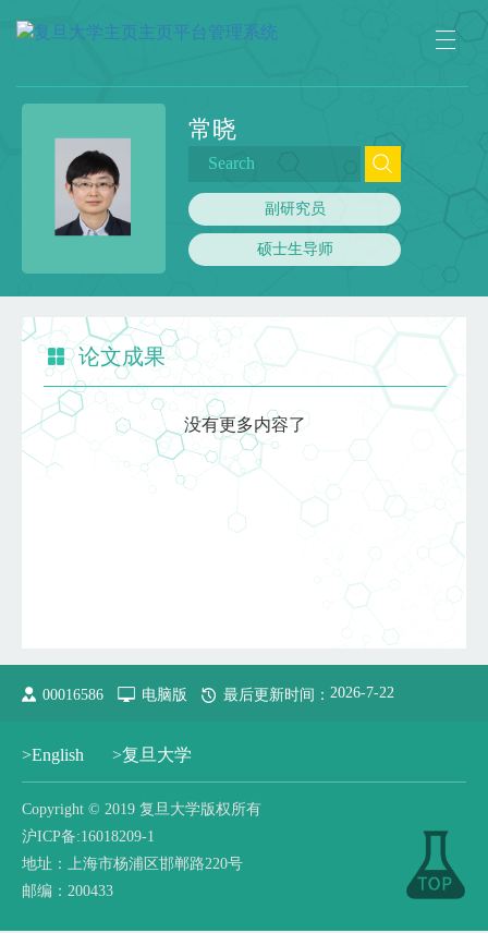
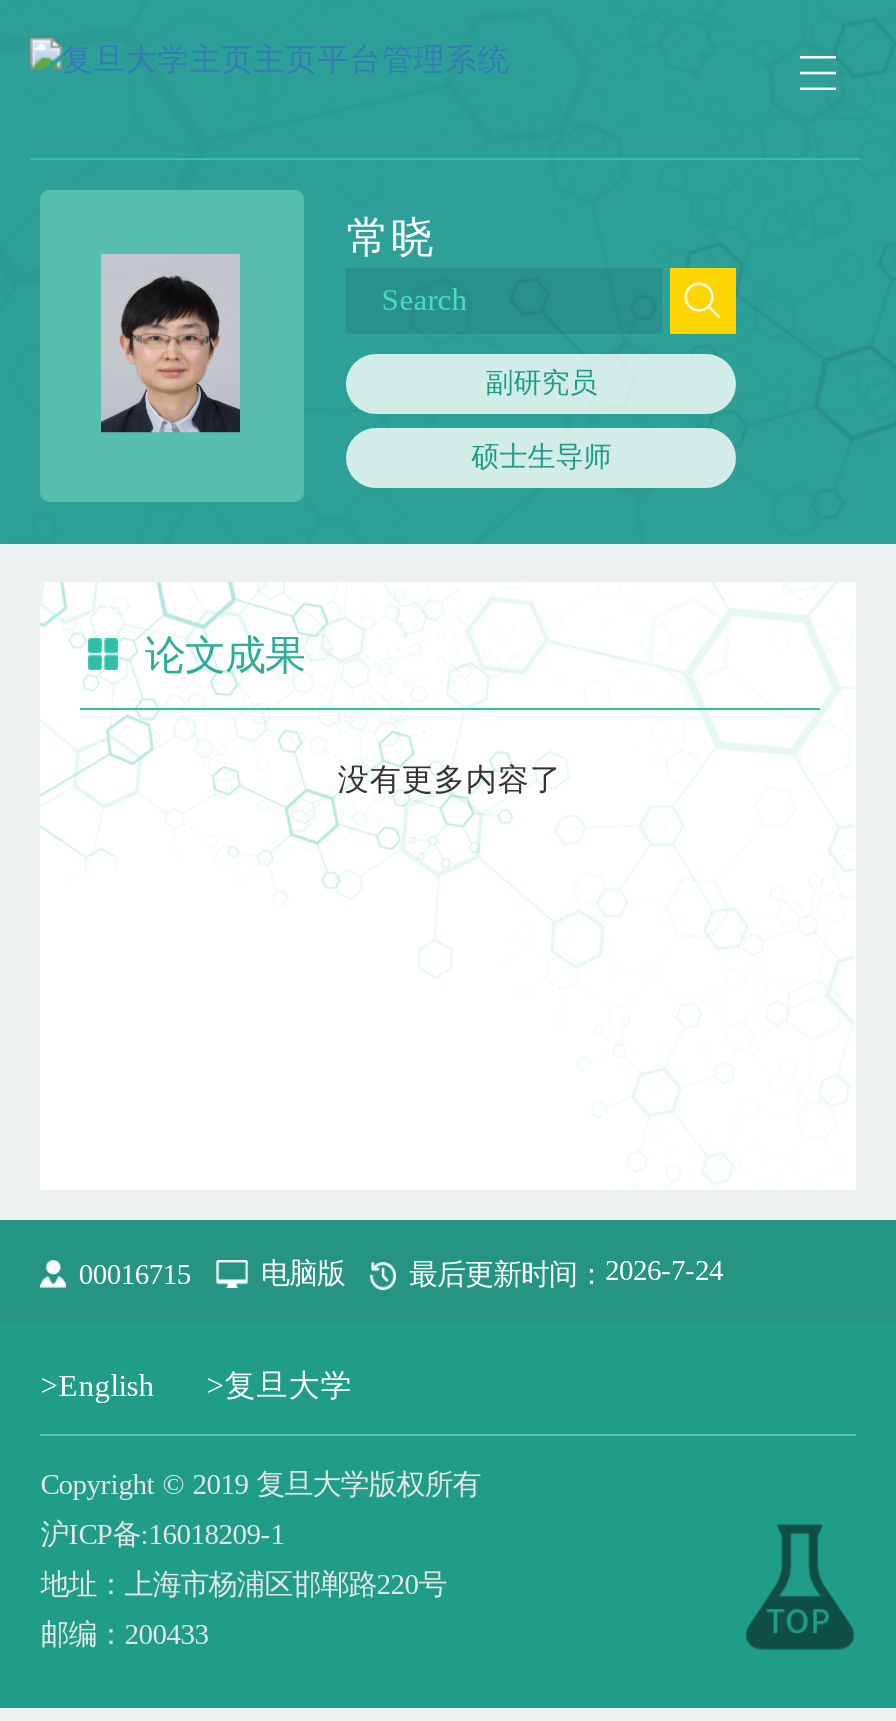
[43,685,104,703] 00016586 -> [79,1258,191,1290] 00016715
[223,683,394,703] 最后更新时间：2026-7-22 -> [409,1254,723,1290] 最后更新时间：2026-7-24

